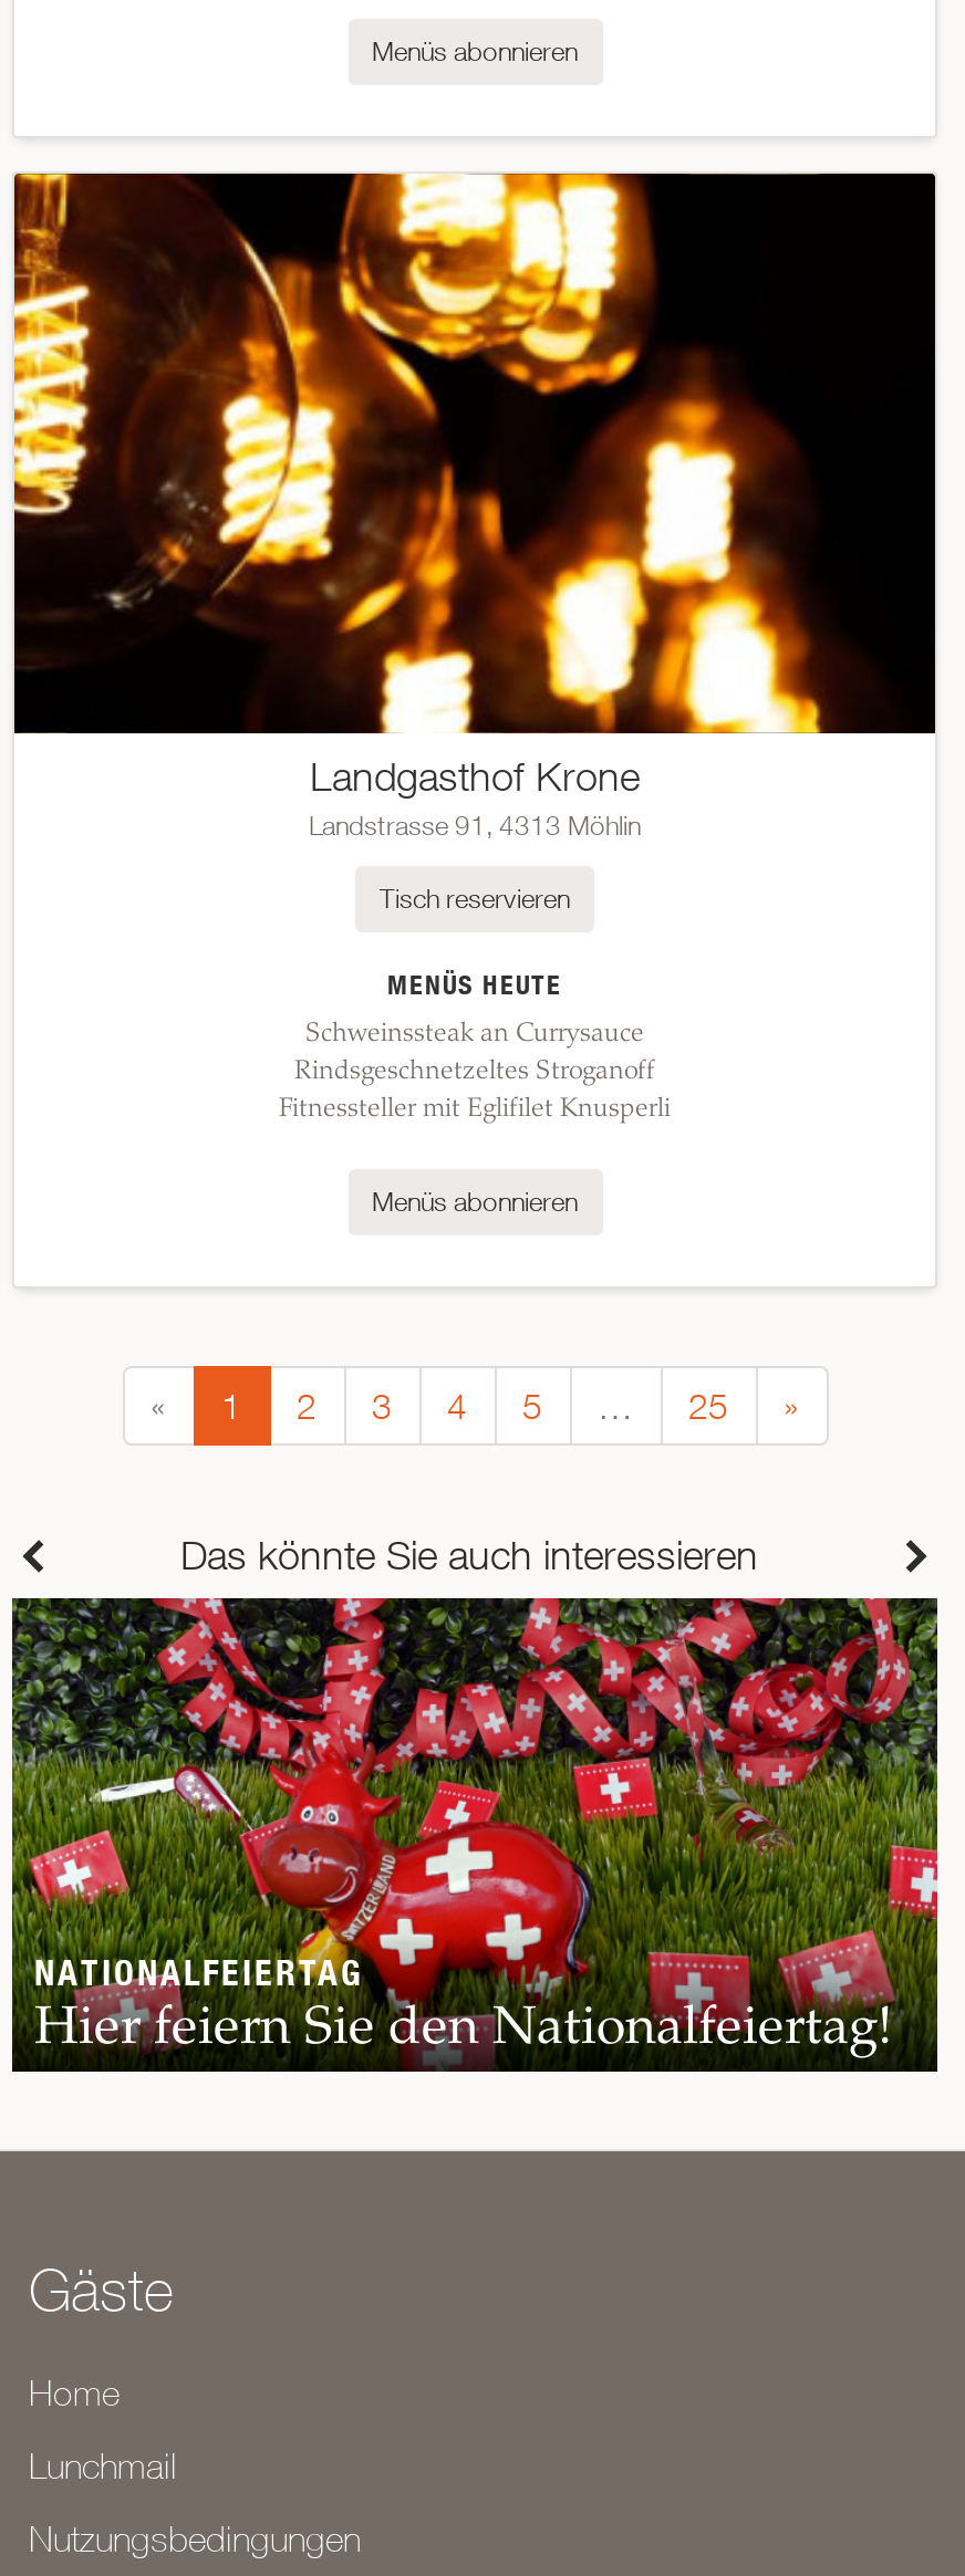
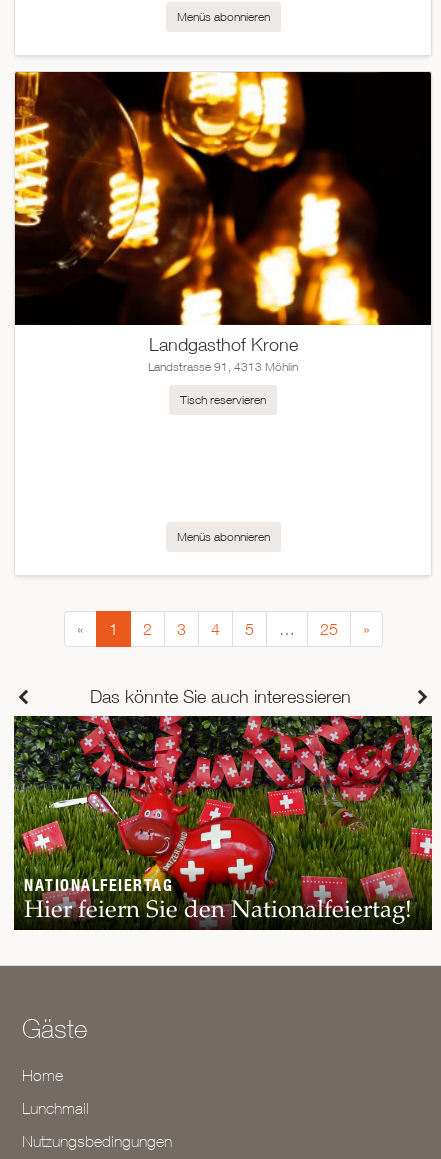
[279,967,671,1124] MENÜS HEUTE | Schweinssteak an Currysauce | Rindsgeschnetzeltes Stroganoff | Fitnessteller mit Eglifilet Knusperli -> none

